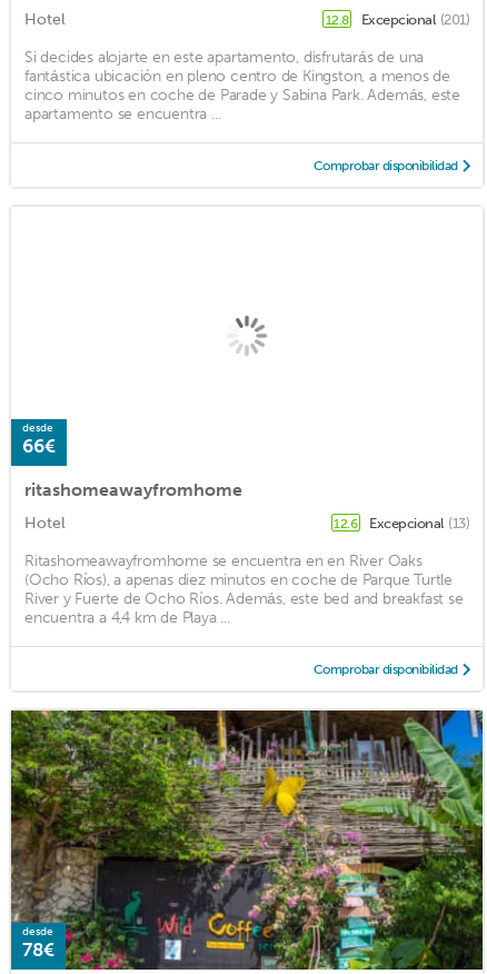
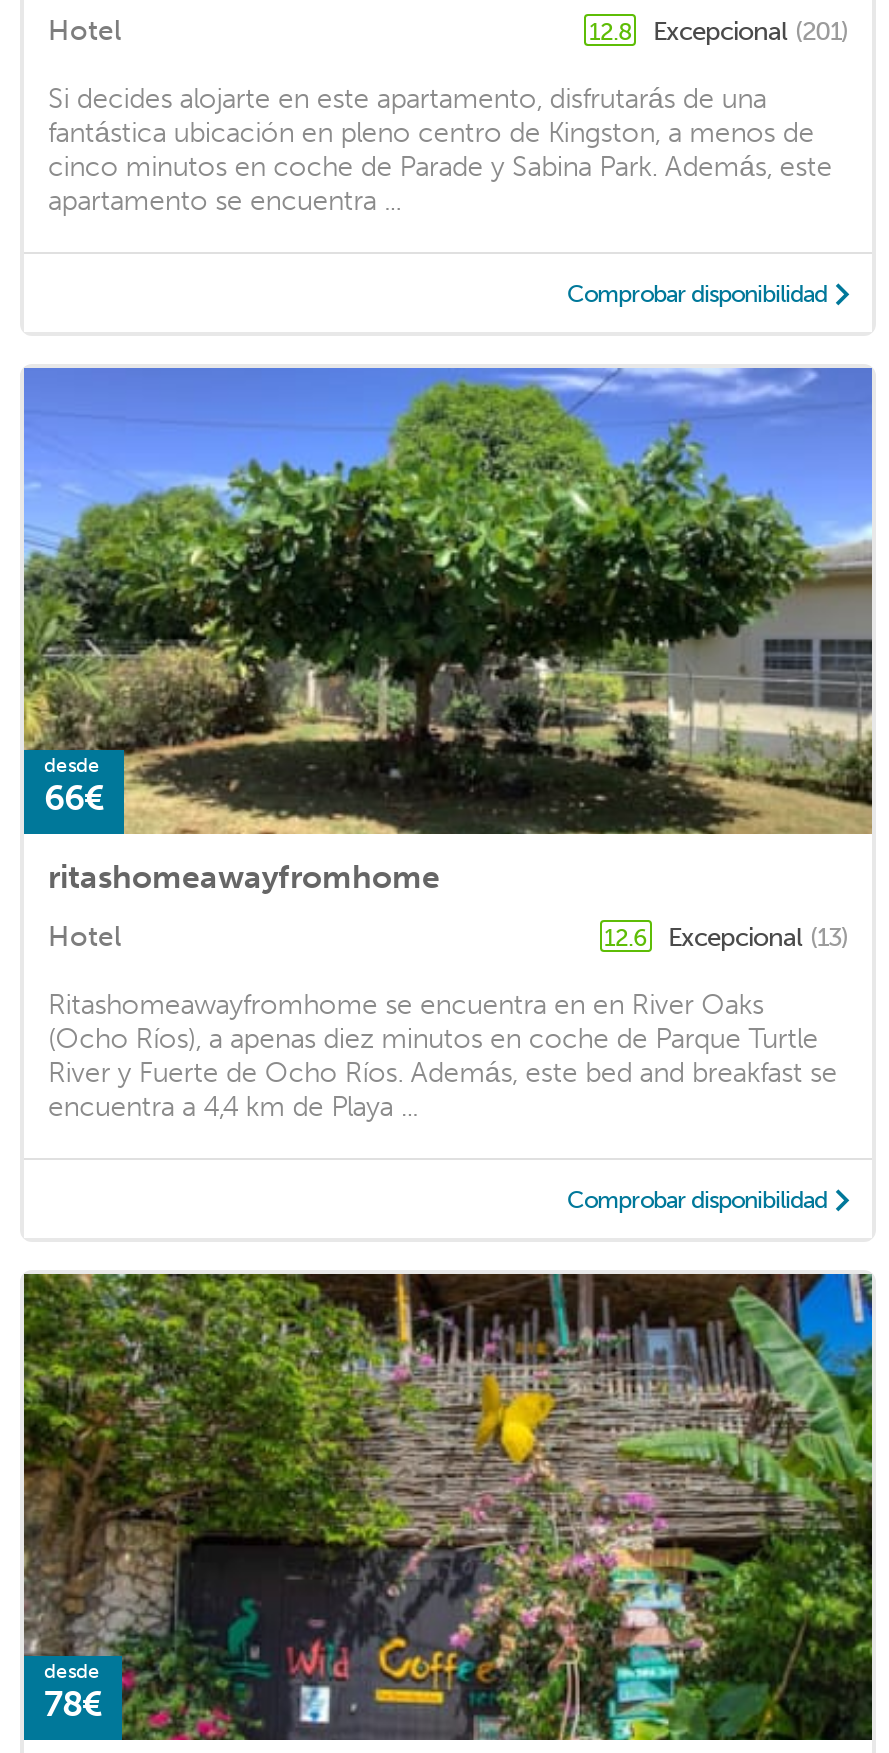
none -> [22,366,874,836] [image]

